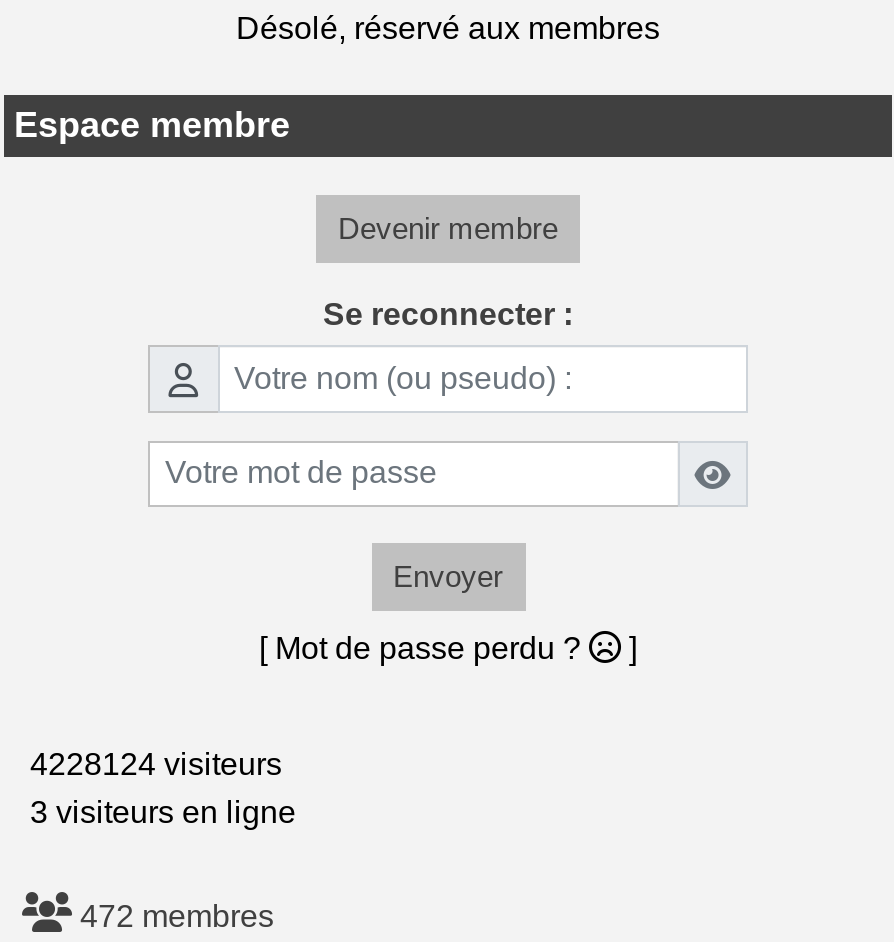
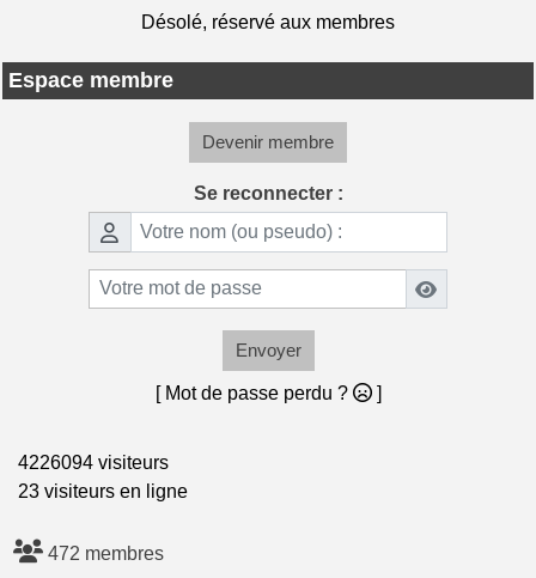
[14,747,282,781] 4228124 visiteurs -> [8,452,169,472] 4226094 visiteurs
[14,795,296,829] 3 visiteurs en ligne -> [8,481,188,501] 23 visiteurs en ligne

